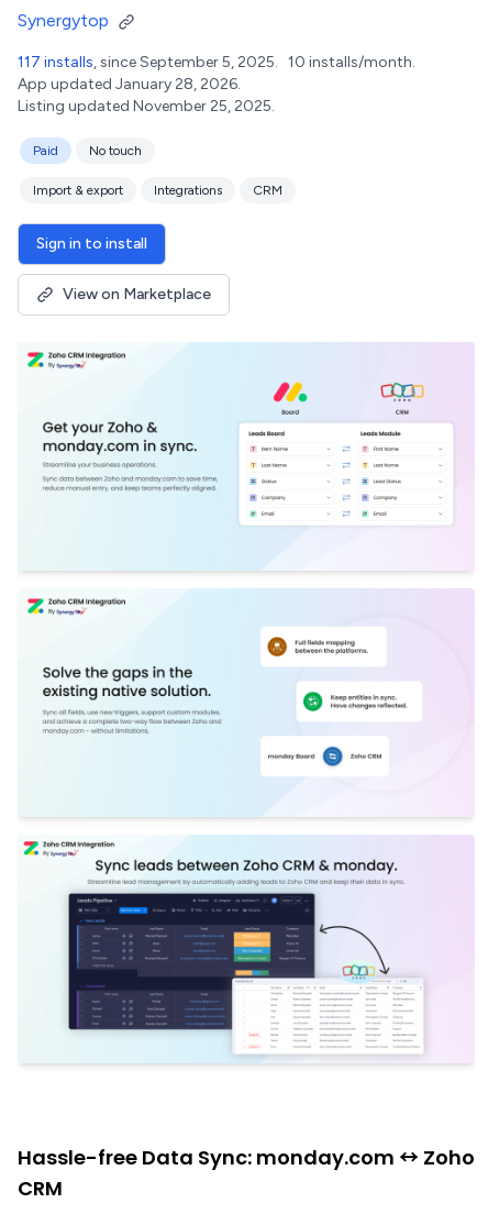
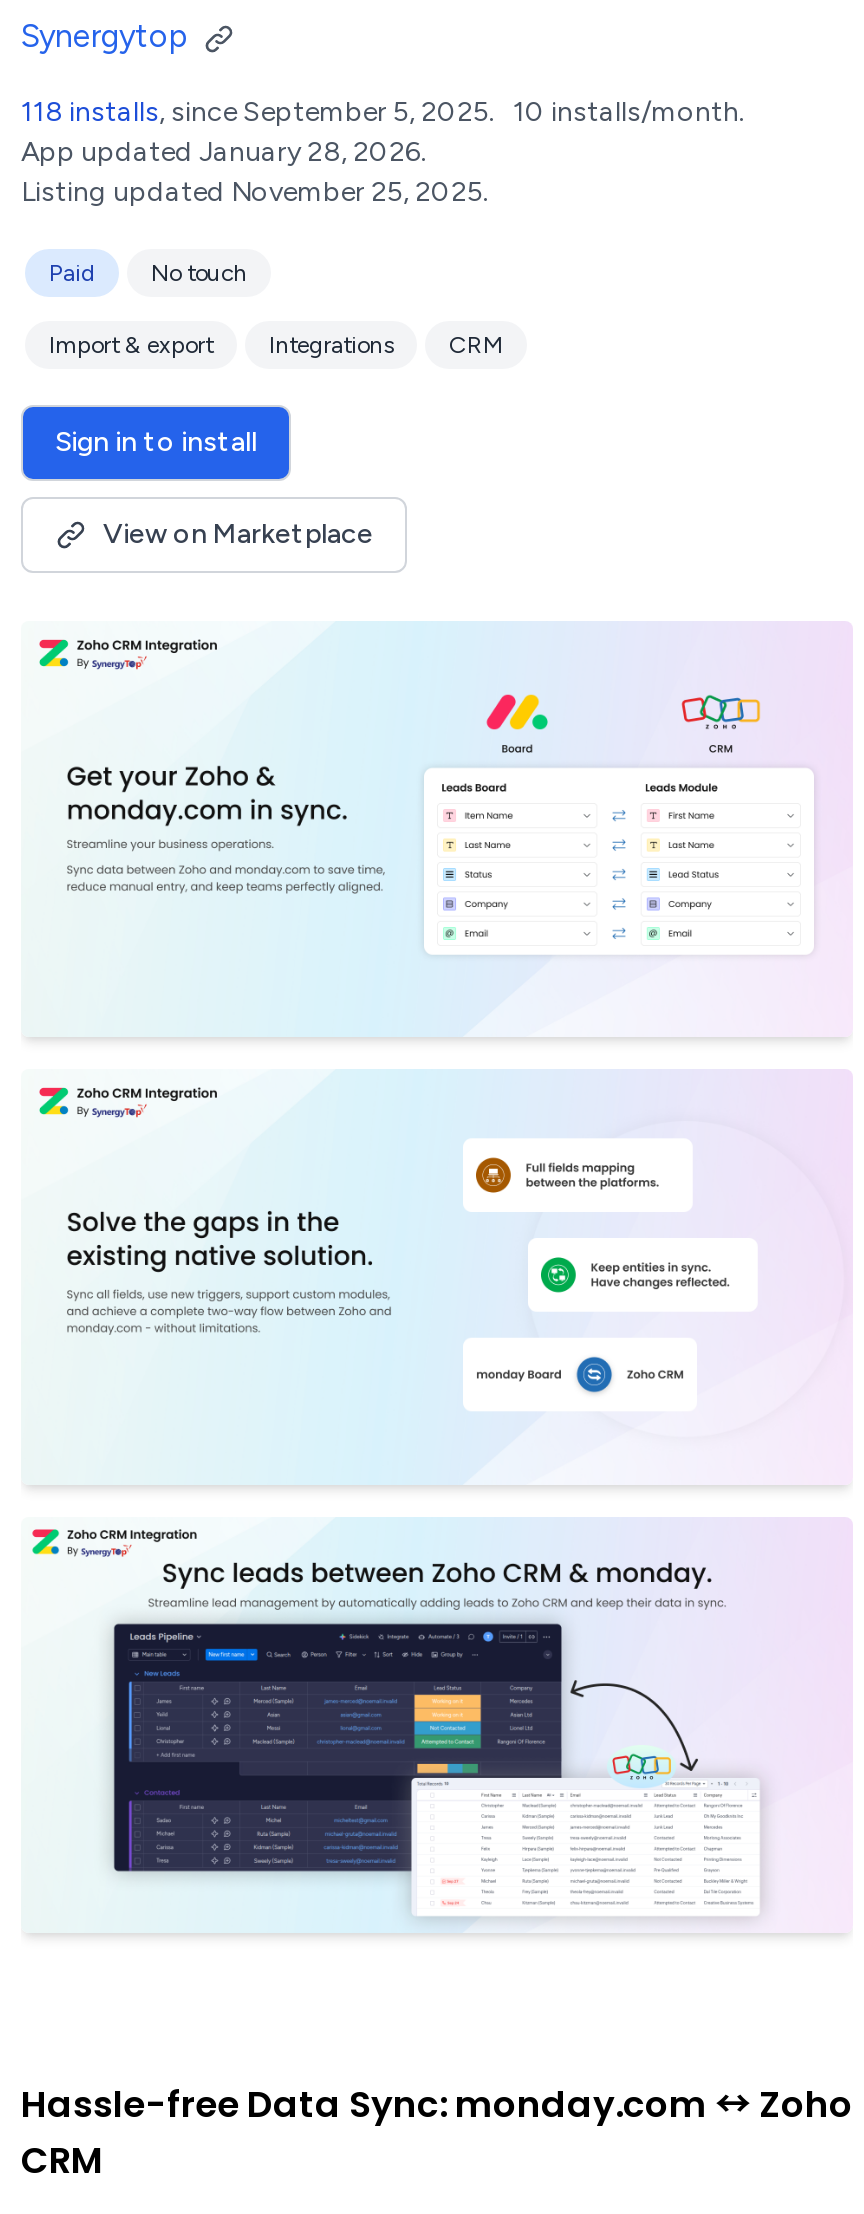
[18,53,415,71] 117 installs, since September 5, 2025. 10 installs/month. -> [21,95,745,129] 118 installs, since September 5, 2025. 10 installs/month.

